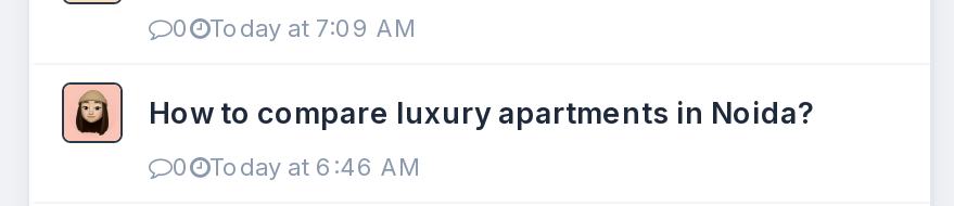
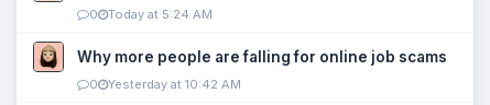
[173,13,416,43] 0 Today at 7:09 AM -> [89,7,213,22] 0 Today at 5:24 AM
[149,95,813,130] How to compare luxury apartments in Noida? -> [77,48,447,66] Why more people are falling for online job scams
[209,152,420,182] Today at 6:46 AM -> [108,77,241,92] Yesterday at 10:42 AM

